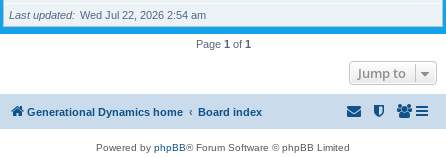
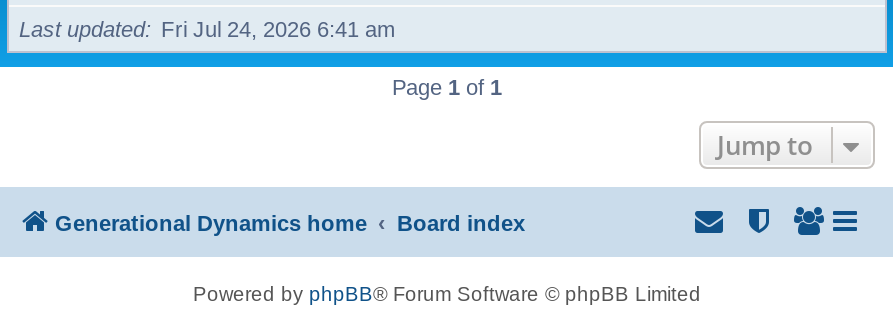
[9,8,206,20] Last updated Wed Jul 22, 2026 2:54 am -> [19,16,395,40] Last updated Fri Jul 24, 2026 6:41 am

